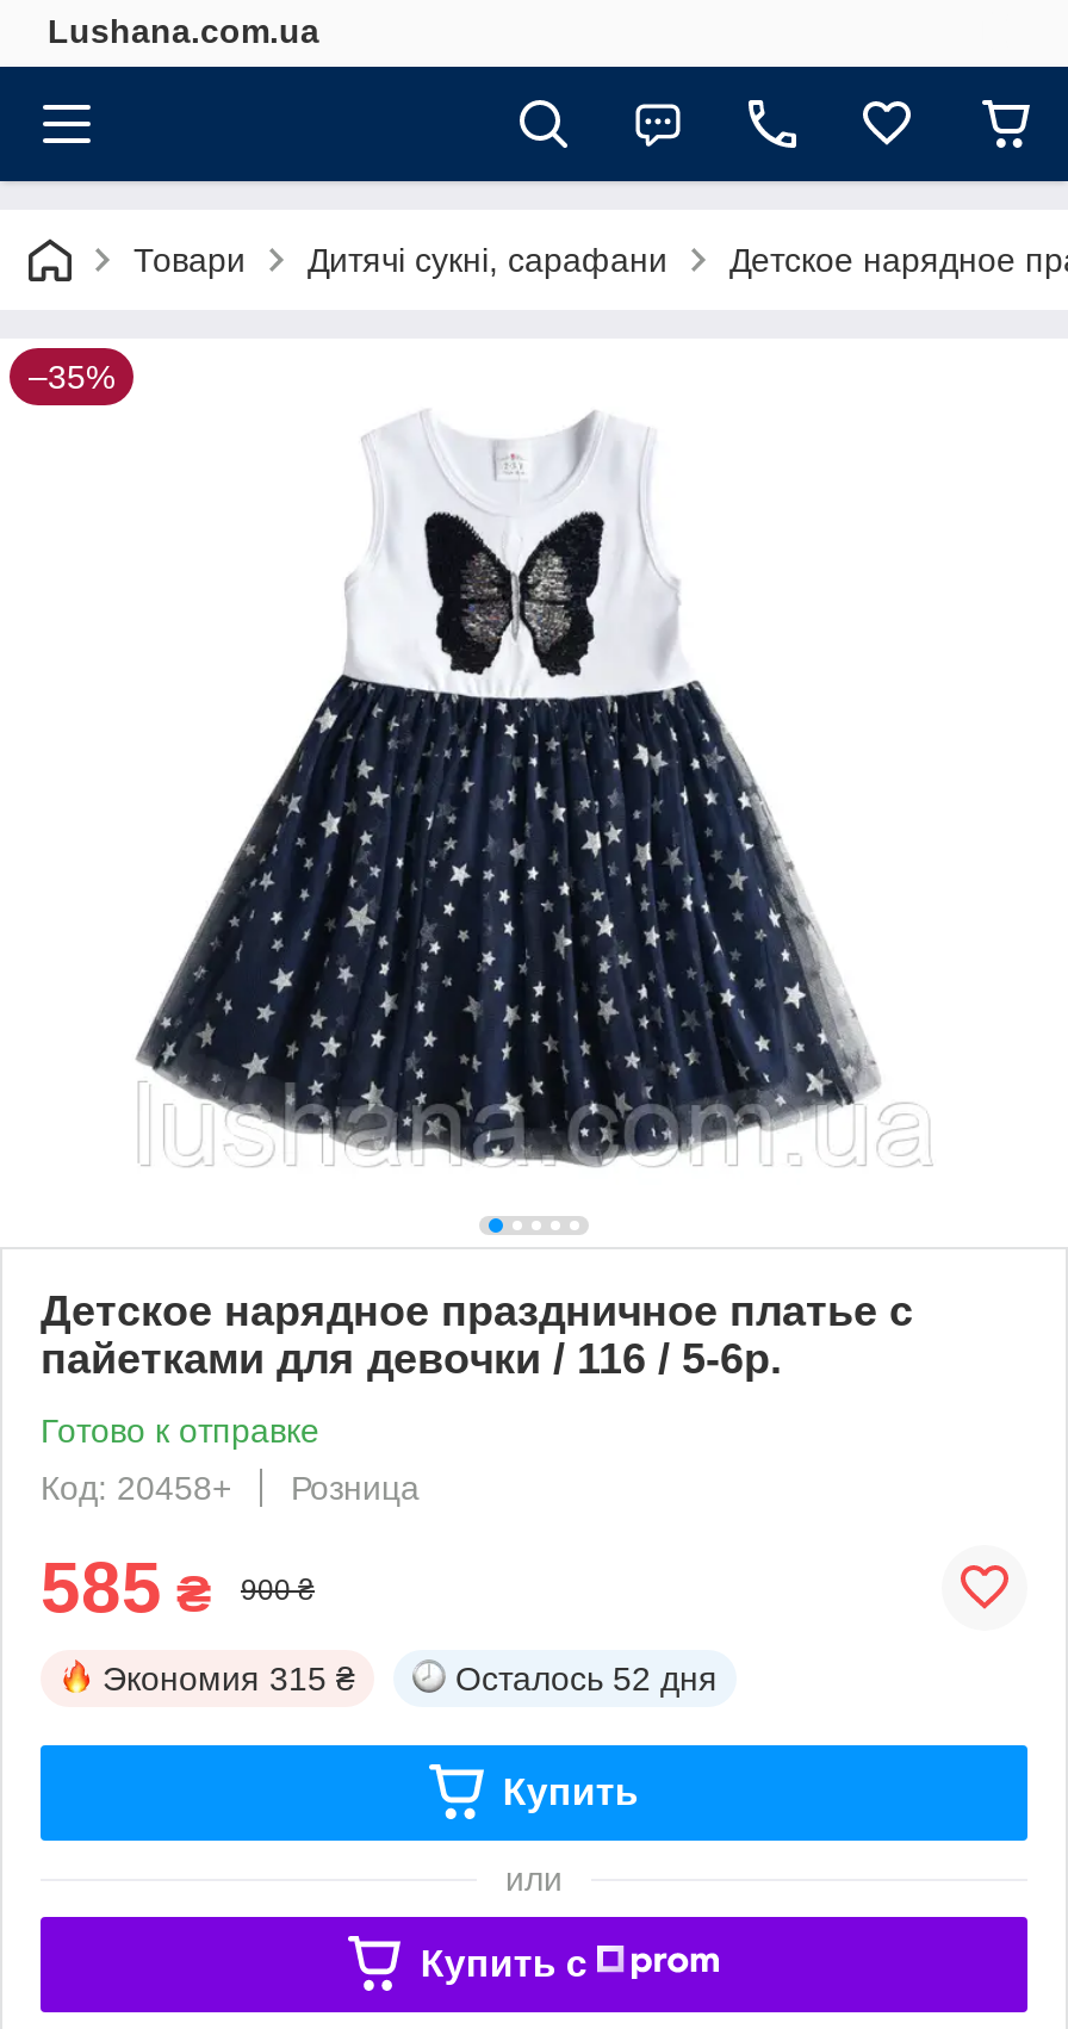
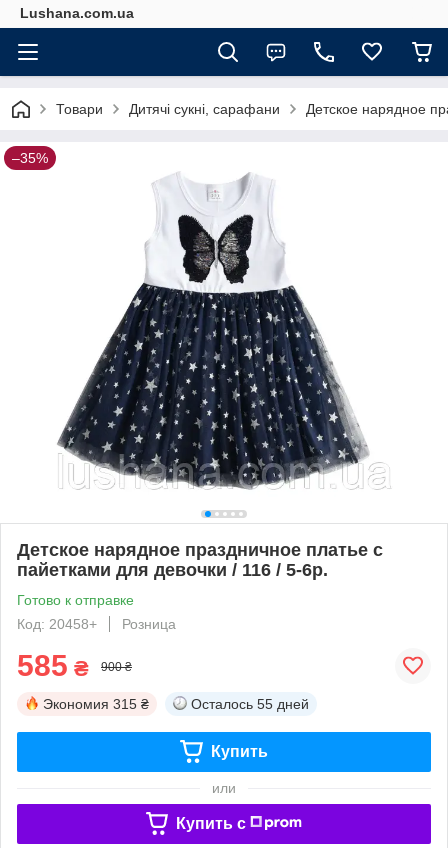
[455,1659,718,1697] Осталось 52 дня -> [191,696,309,712] Осталось 55 дней

